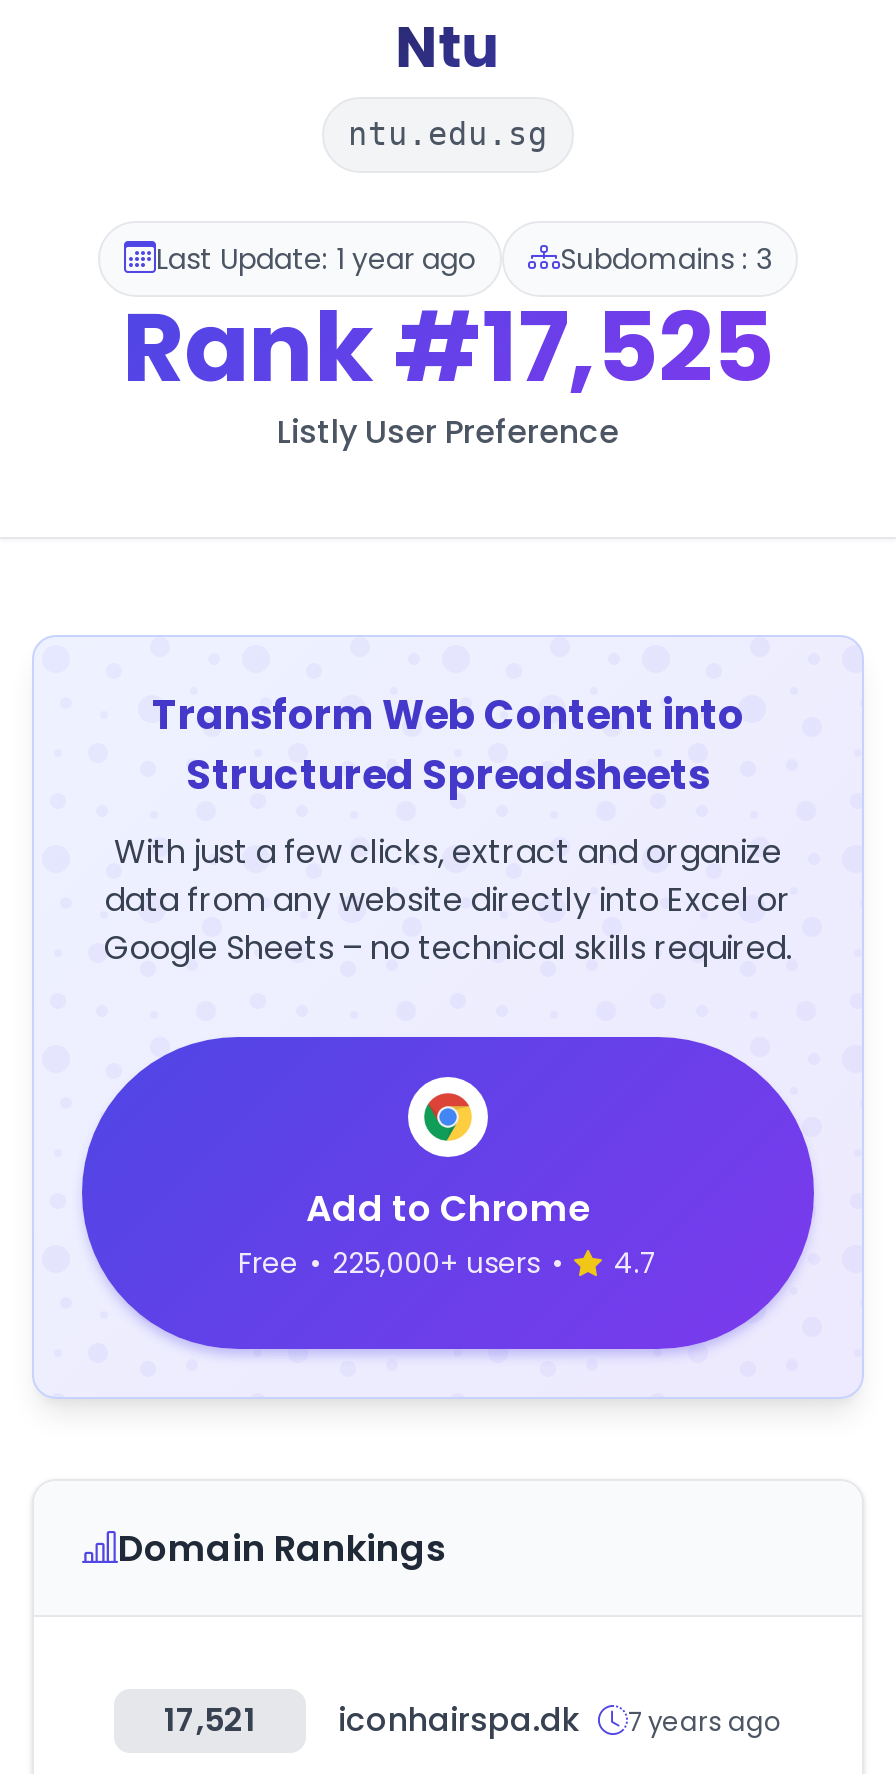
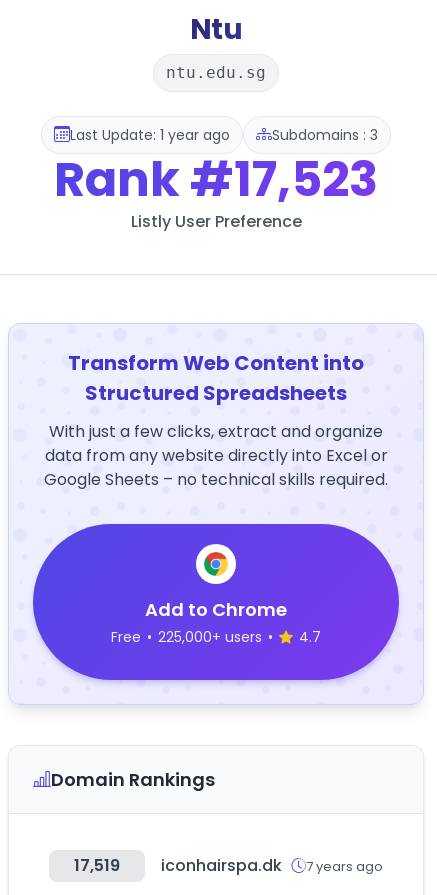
[122,281,774,415] Rank #17,525 -> [54,146,378,213] Rank #17,523
[164,1697,782,1743] 17,521 iconhairspa.dk 7 years ago -> [74,854,383,877] 17,519 iconhairspa.dk 7 years ago

